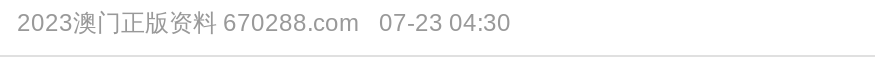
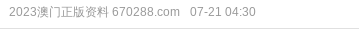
[17,9,511,37] 2023澳门正版资料 670288.com 07-23 04:30 -> [9,5,256,19] 2023澳门正版资料 670288.com 07-21 04:30

